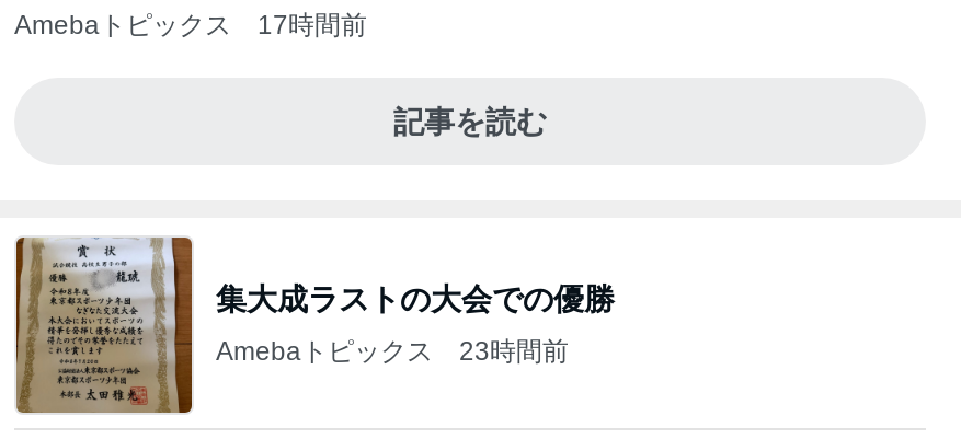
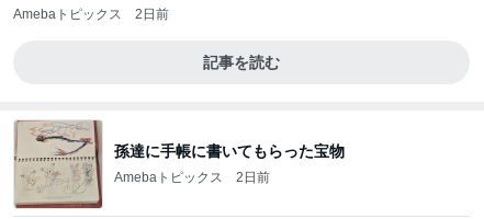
[14,10,367,41] Amebaトピックス 17時間前 -> [13,7,169,22] Amebaトピックス 2日前
[14,238,615,415] [image] | 集大成ラストの大会での優勝 -> [13,119,345,209] [image] | 孫達に手帳に書いてもらった宝物
[216,335,569,366] Amebaトピックス 23時間前 -> [114,169,270,185] Amebaトピックス 2日前

